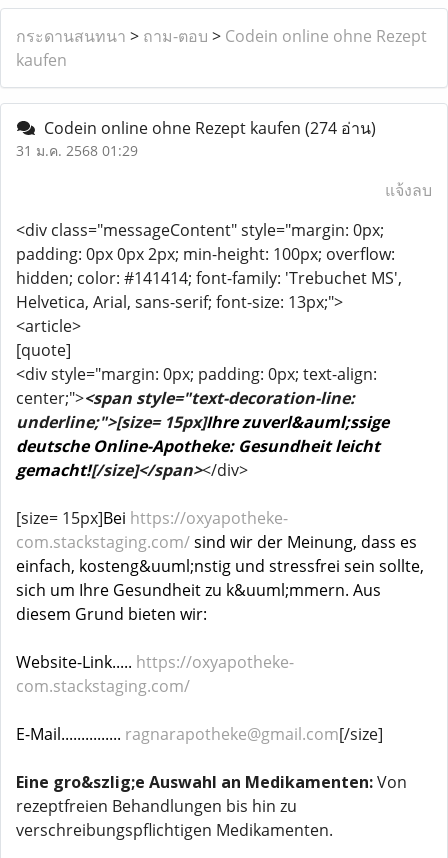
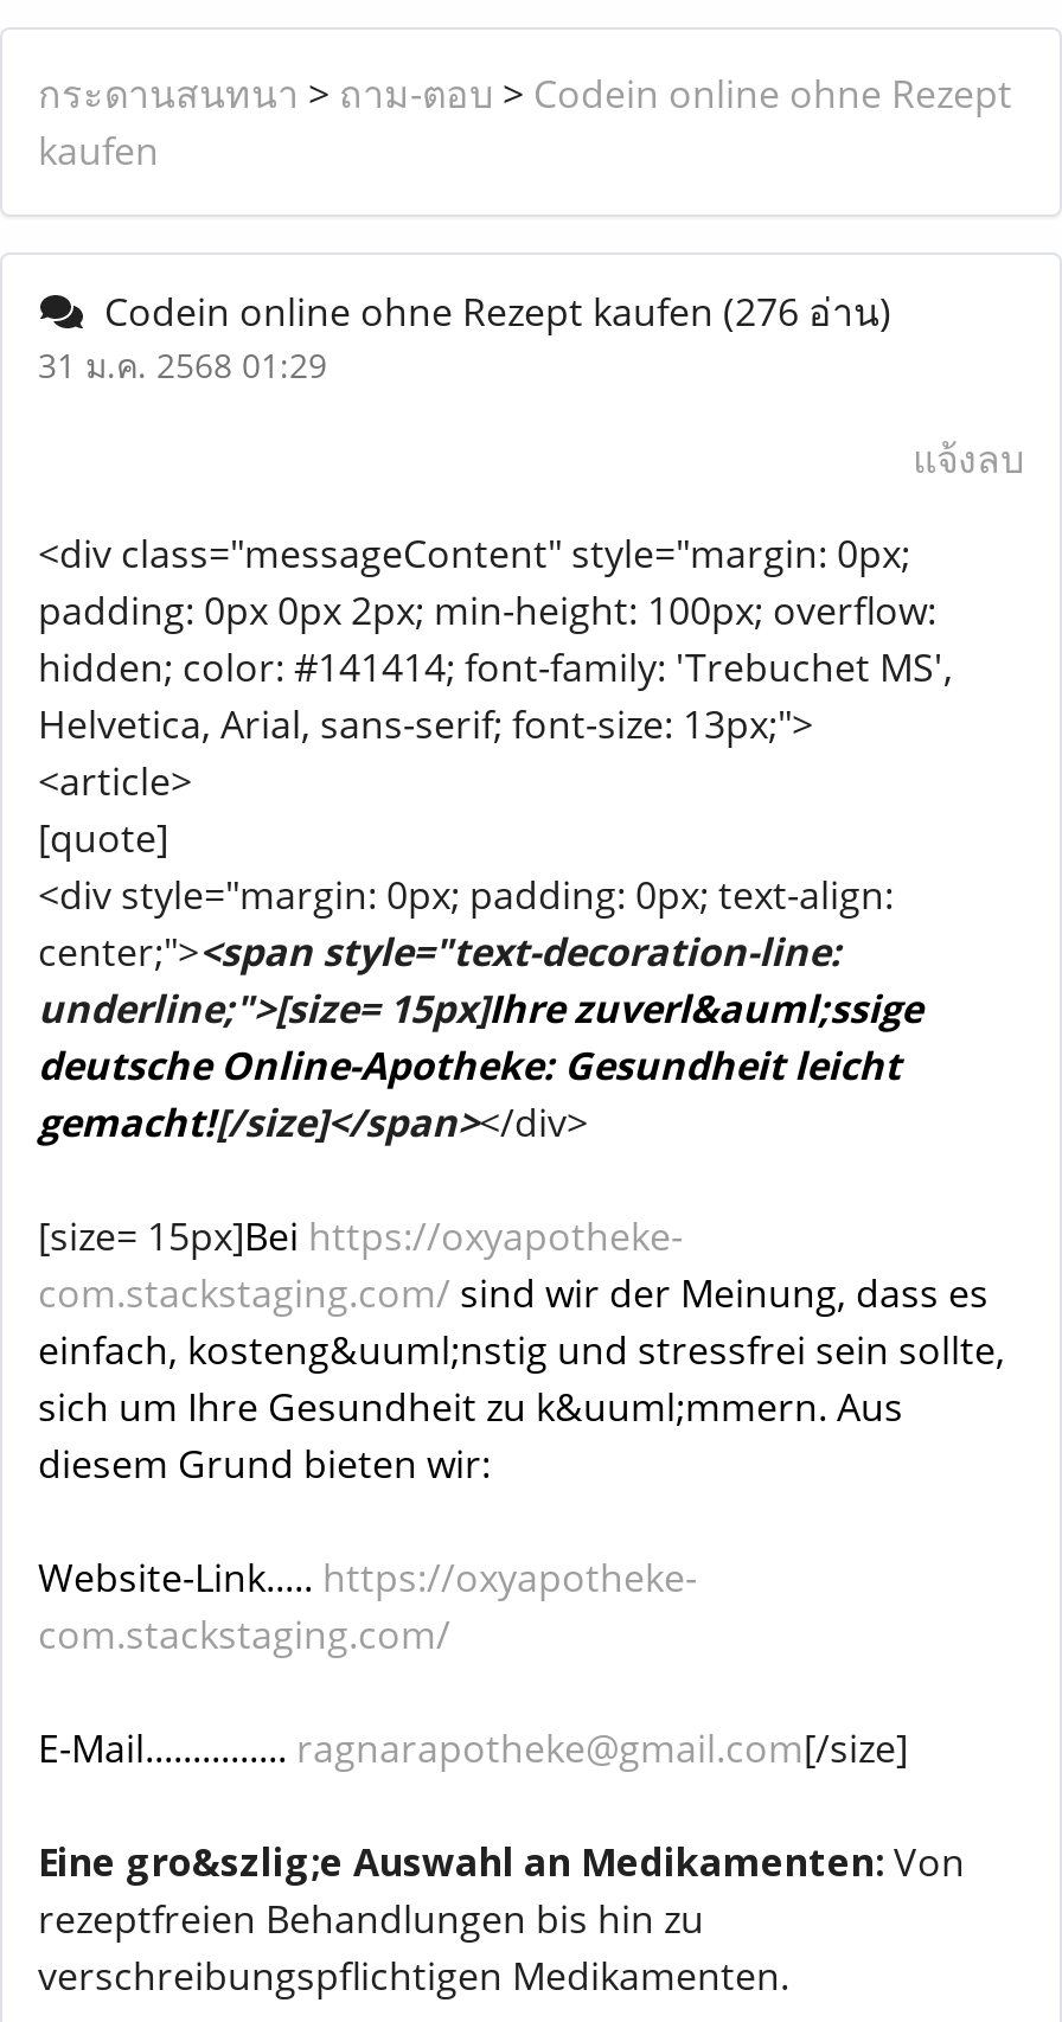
[36,117,376,139] Codein online ohne Rezept kaufen (274 อ่าน) -> [85,286,891,338] Codein online ohne Rezept kaufen (276 อ่าน)

